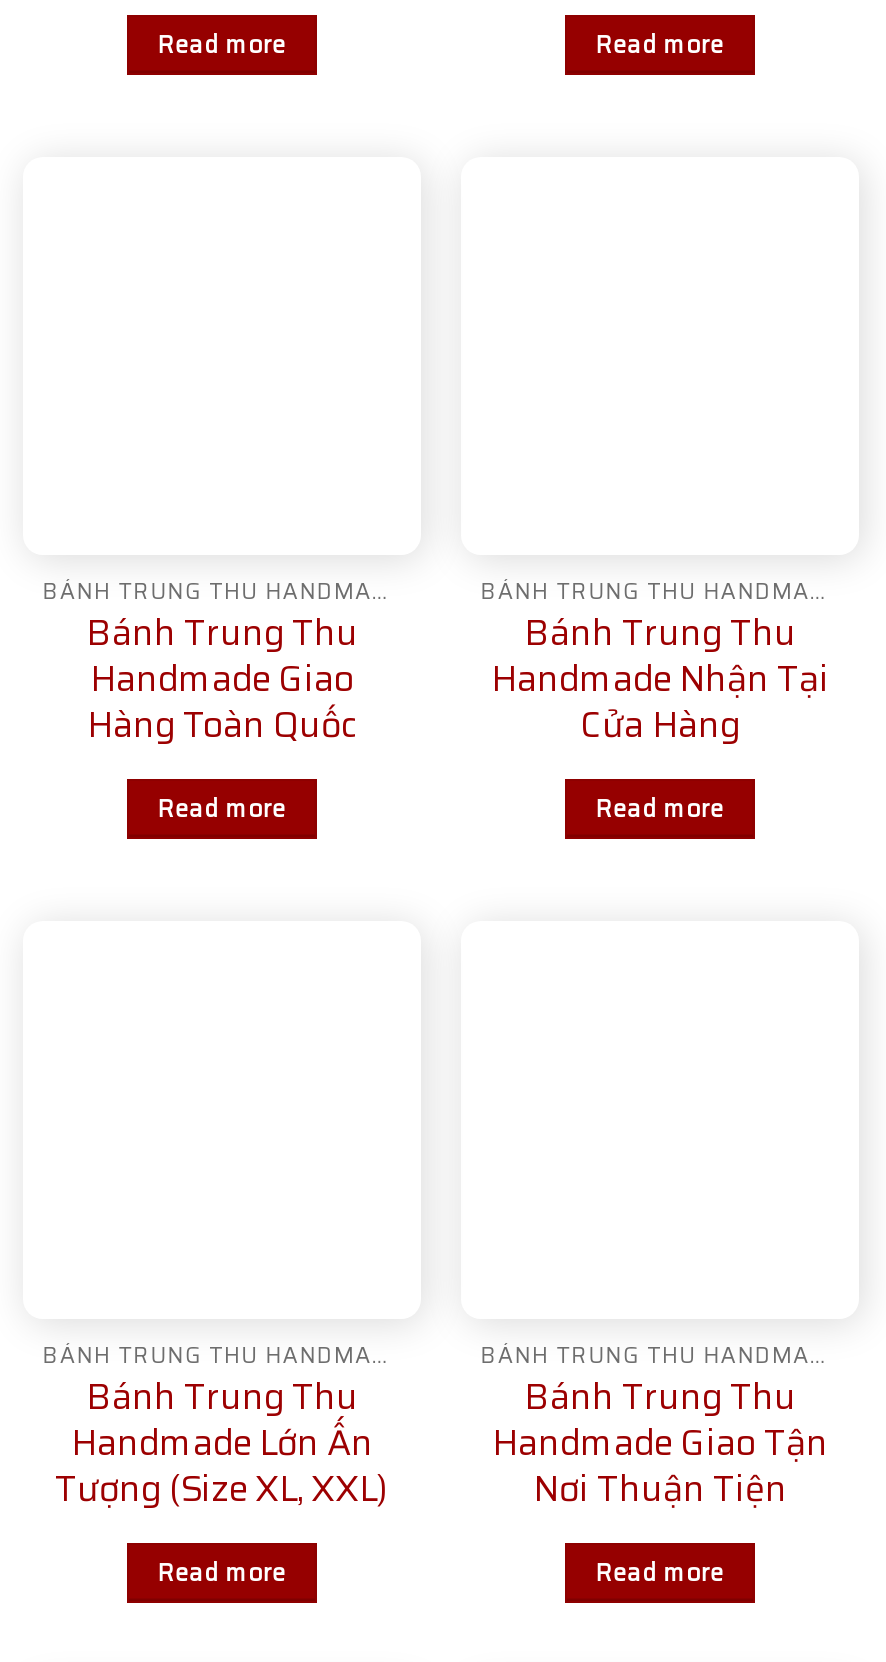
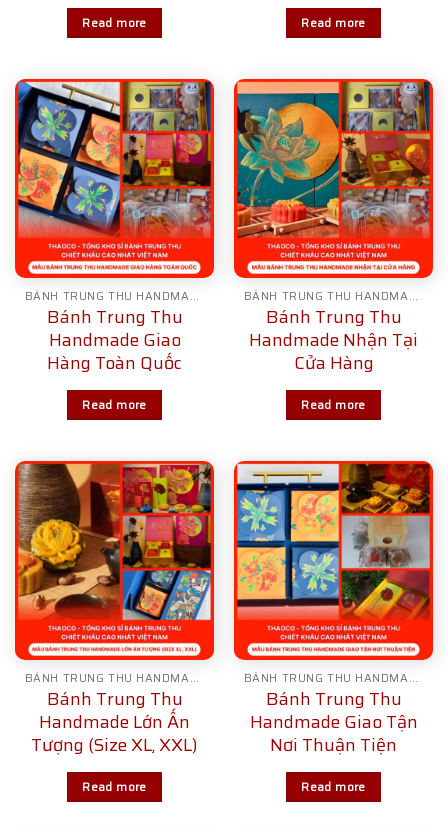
none -> [14,78,215,279] [image]
none -> [233,78,434,279] [image]
none -> [14,460,215,661] [image]
none -> [233,460,434,661] [image]

